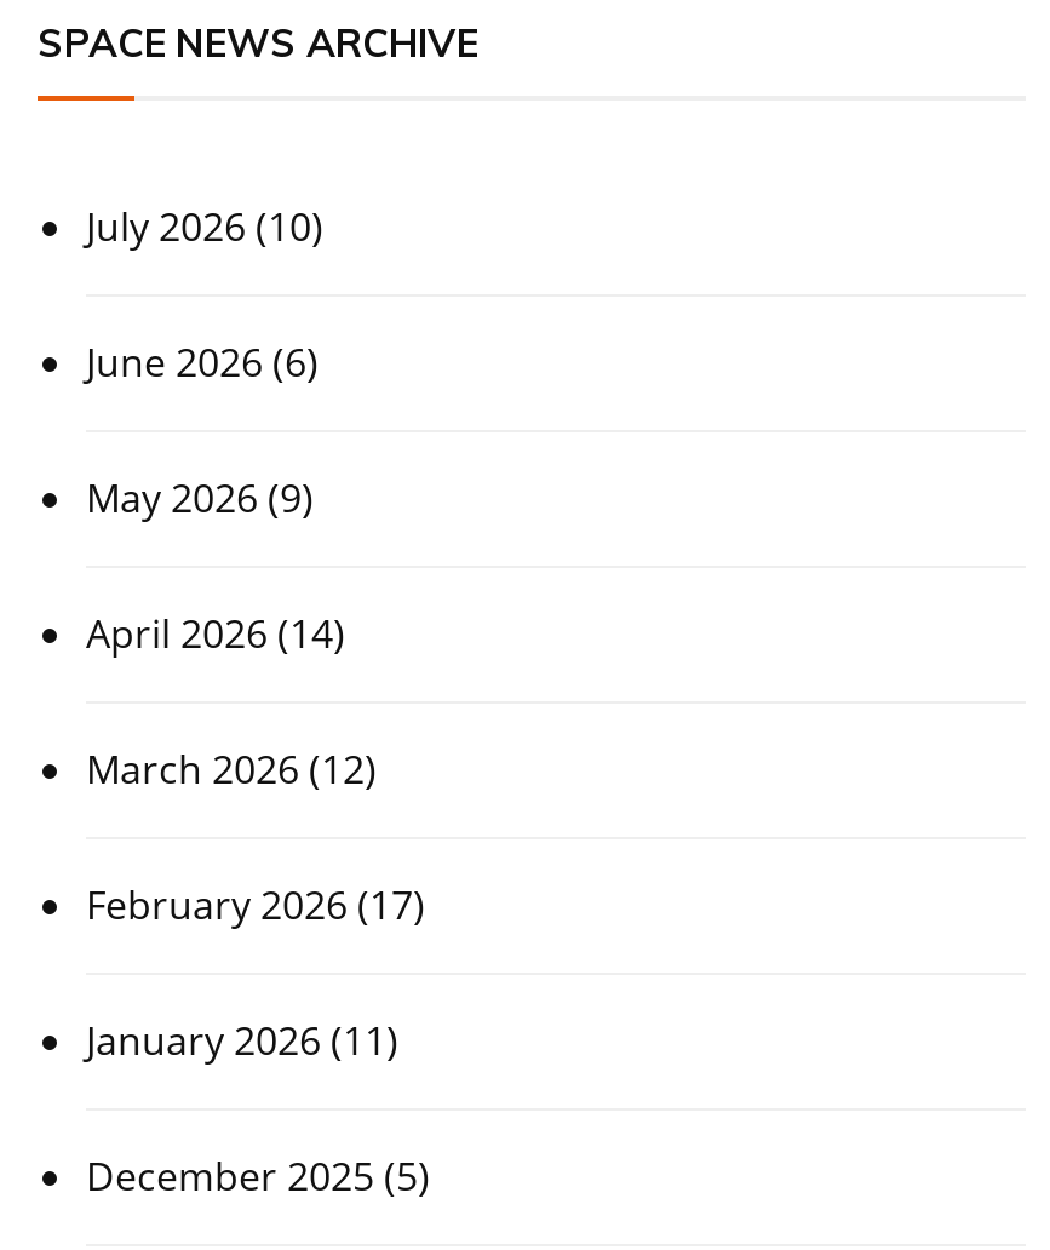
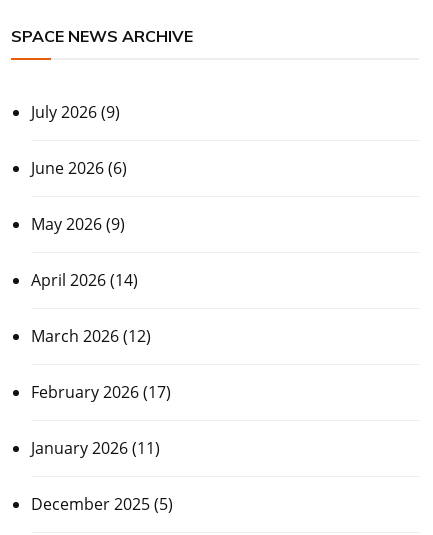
[86,199,323,253] July 2026 (10) -> [31,101,120,123] July 2026 (9)

